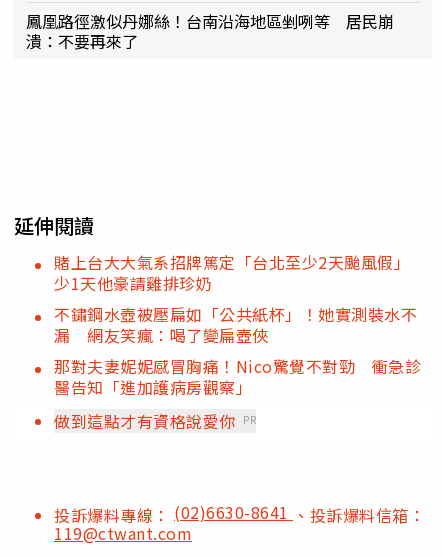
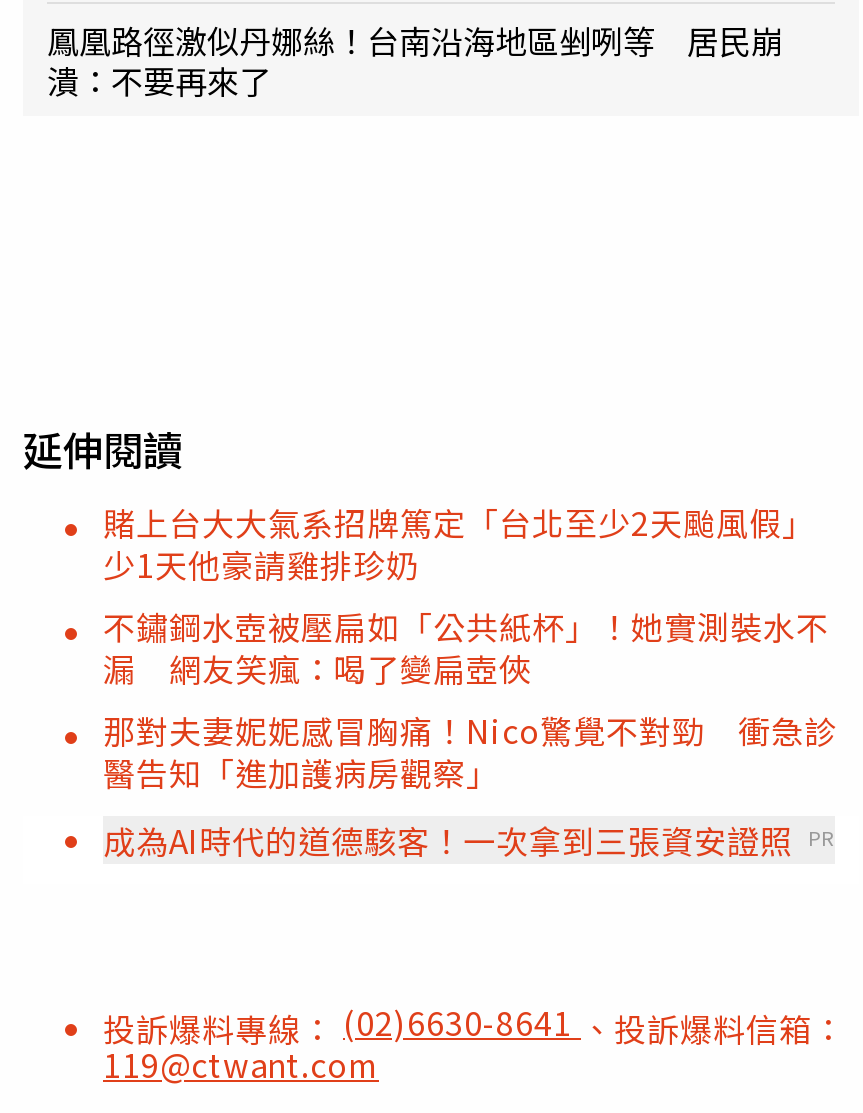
[54,409,256,433] 做到這點才有資格說愛你 PR -> [103,815,834,863] 成為AI時代的道德駭客！一次拿到三張資安證照 PR

